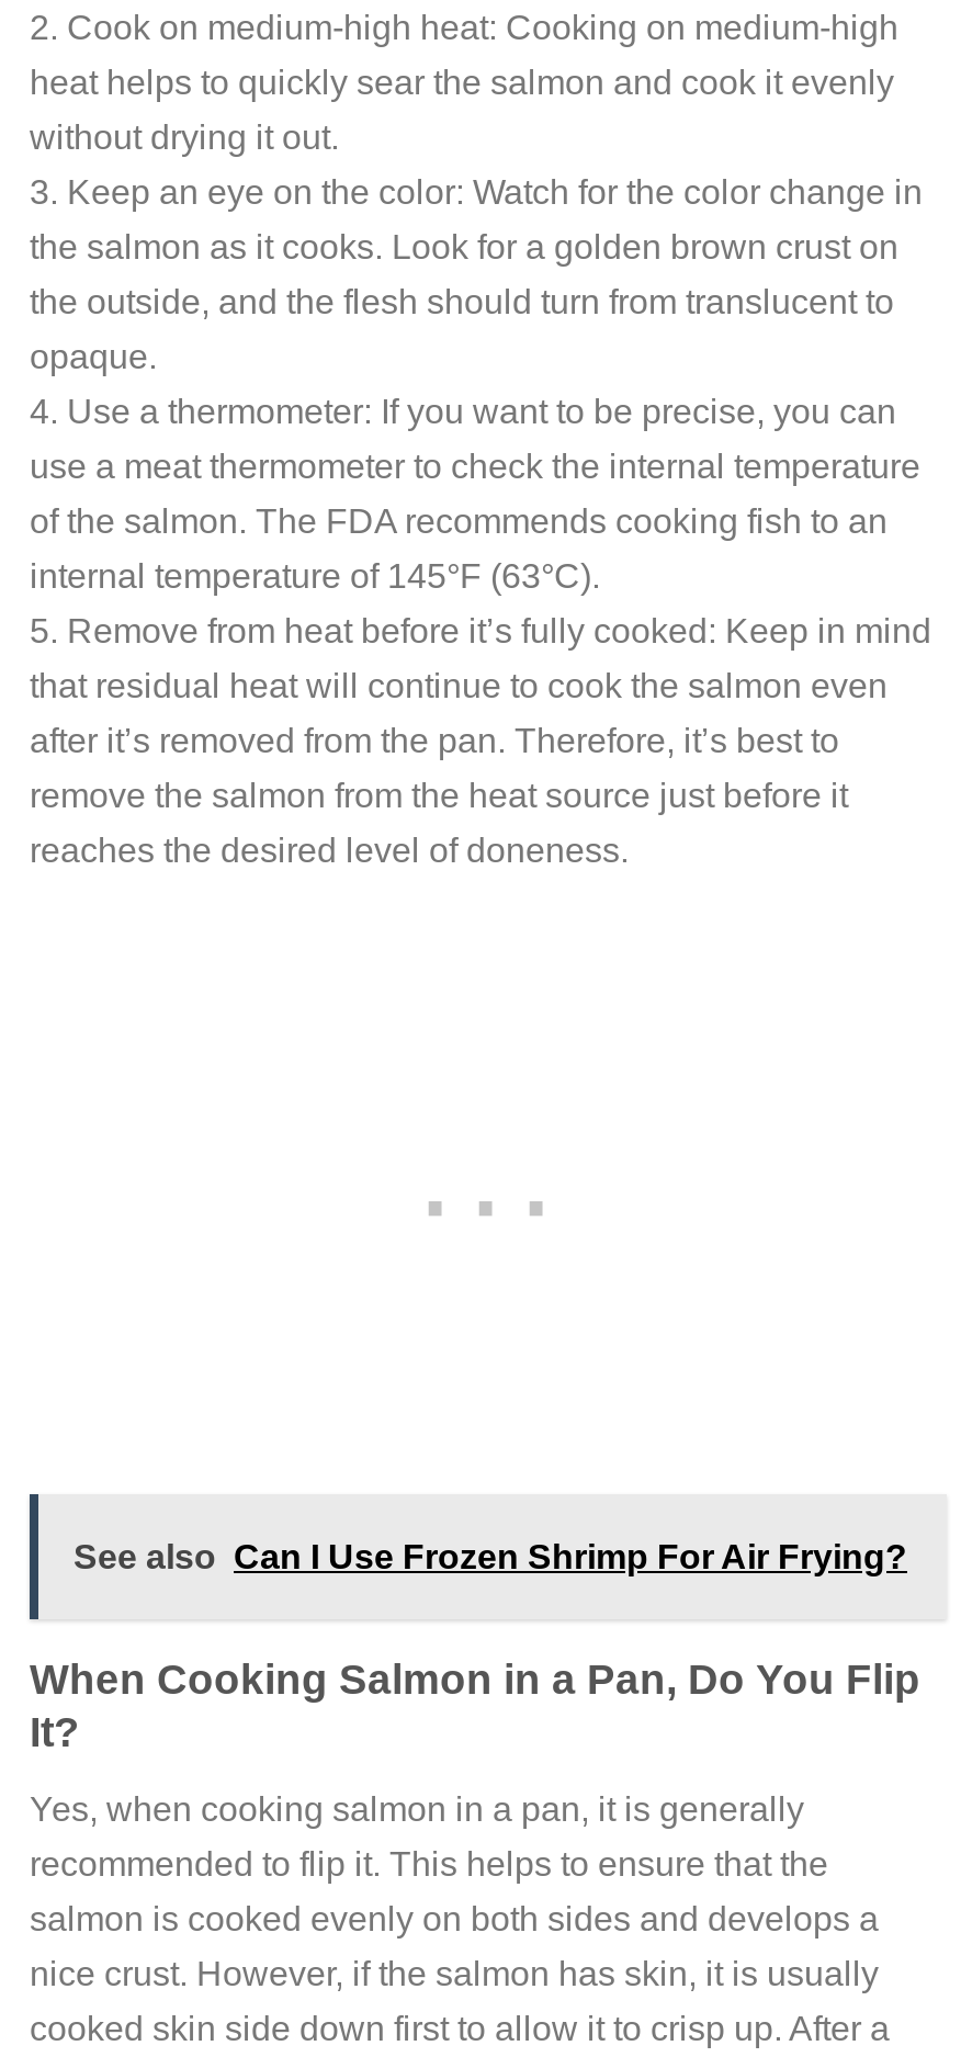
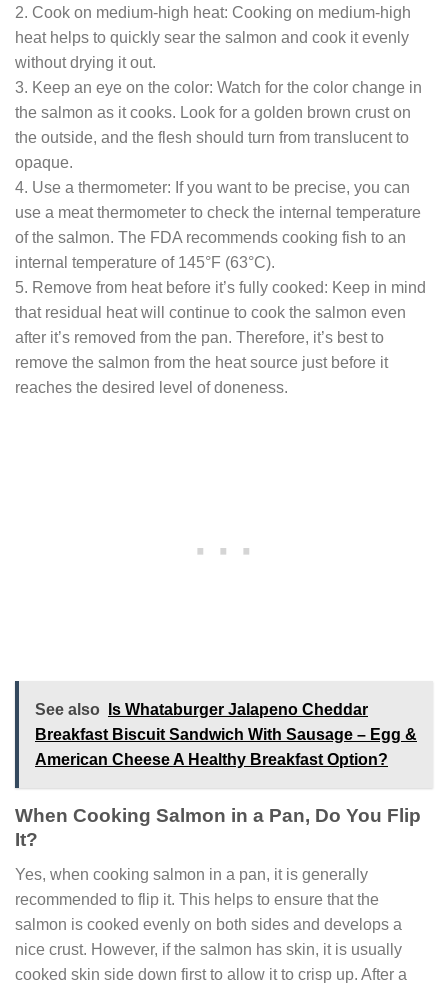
[74,1538,907,1576] See also Can I Use Frozen Shrimp For Air Frying? -> [35,701,417,768] See also Is Whataburger Jalapeno Cheddar | Breakfast Biscuit Sandwich With Sausage – Egg & | American Cheese A Healthy Breakfast Option?

